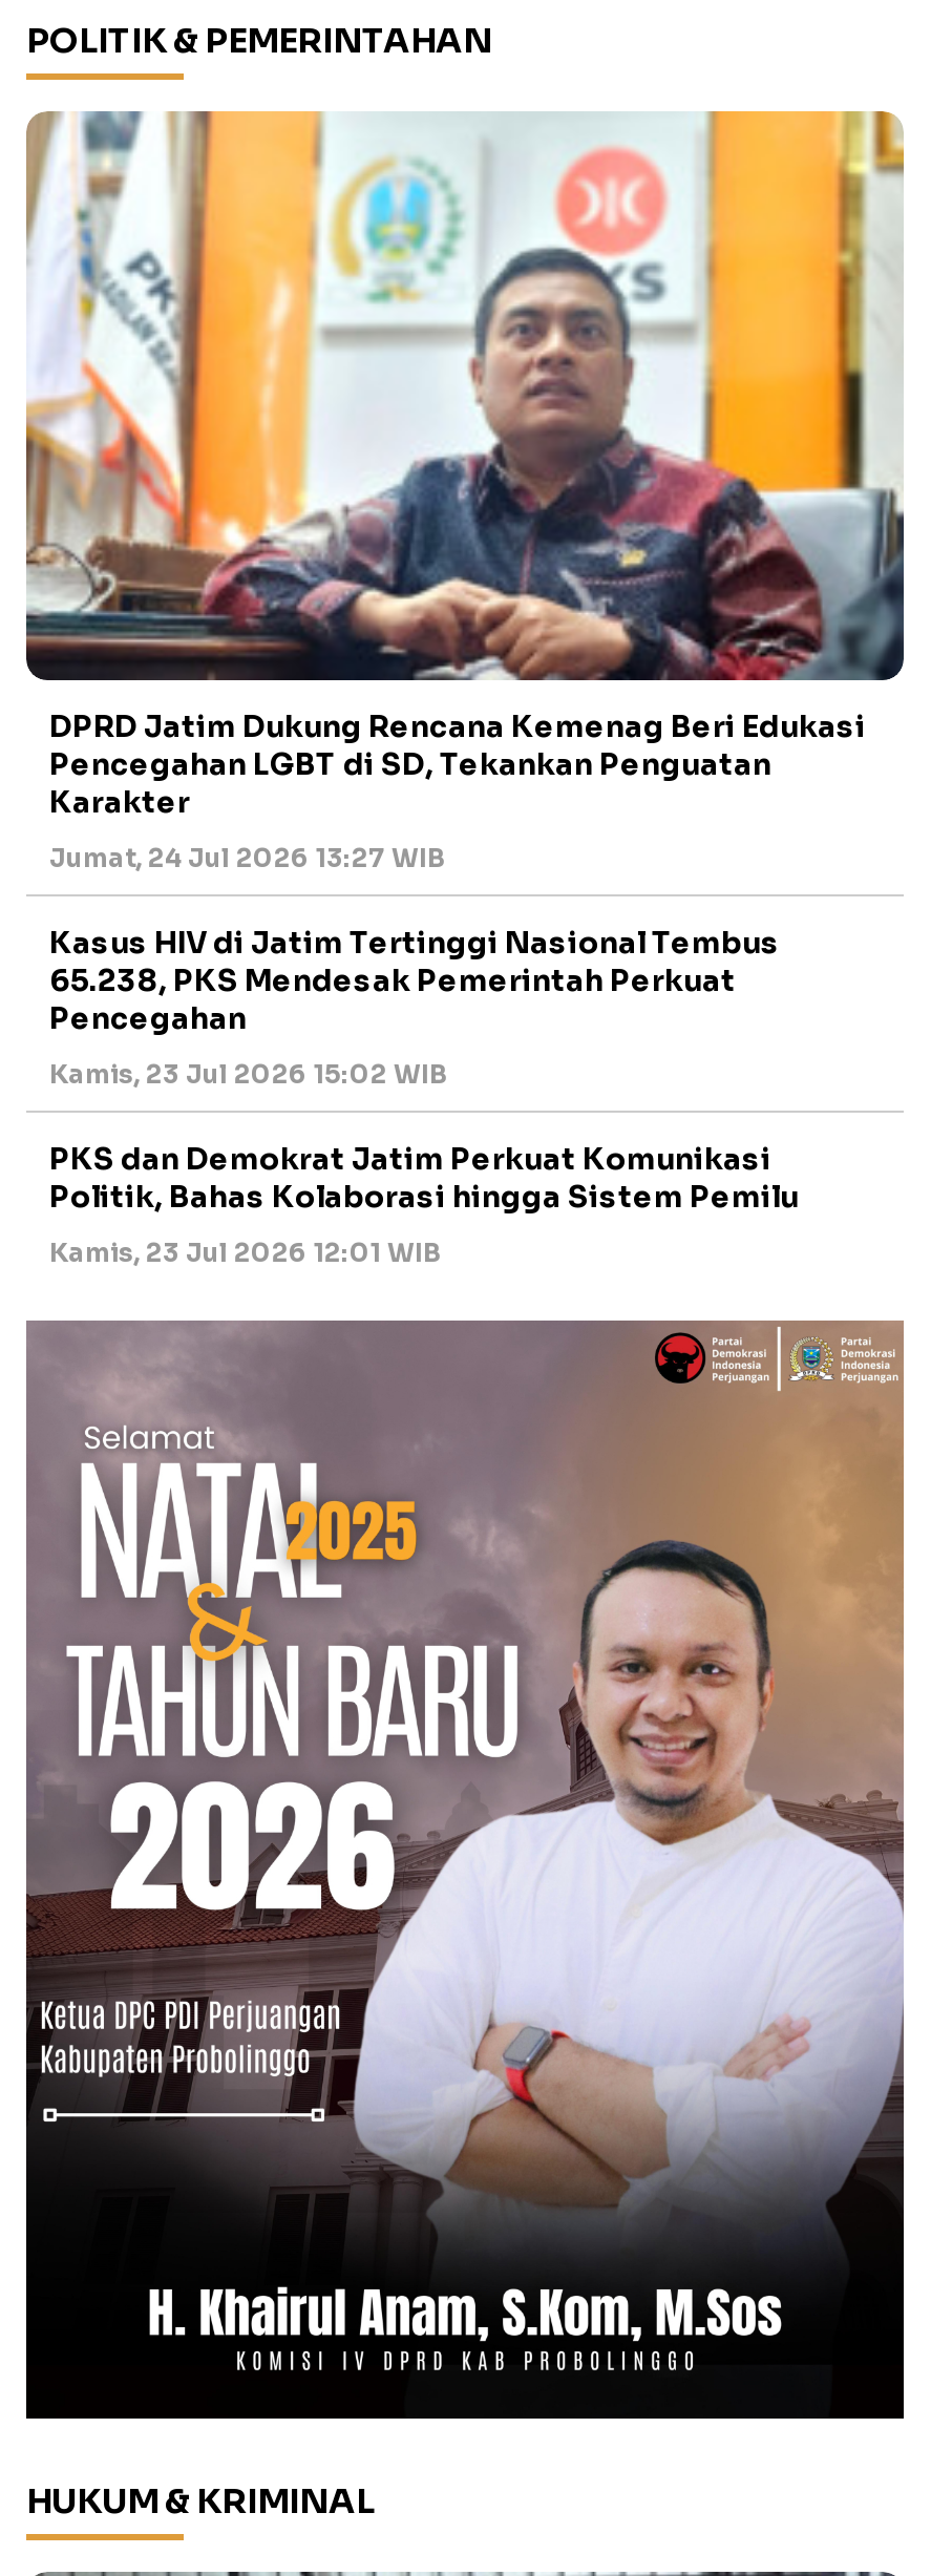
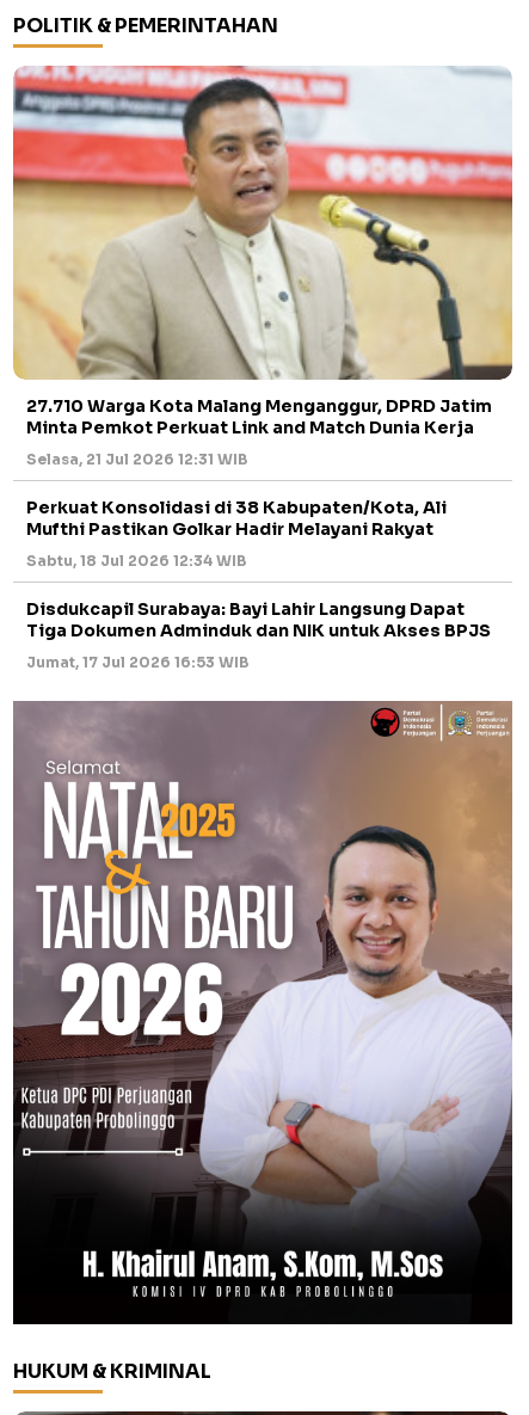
[24,109,906,821] [image] | DPRD Jatim Dukung Rencana Kemenag Beri Edukasi | Pencegahan LGBT di SD, Tekankan Penguatan | Karakter -> [12,66,513,438] [image] | 27.710 Warga Kota Malang Menganggur, DPRD Jatim | Minta Pemkot Perkuat Link and Match Dunia Kerja
[49,842,444,874] Jumat, 24 Jul 2026 13:27 WIB -> [26,450,247,468] Selasa, 21 Jul 2026 12:31 WIB
[49,924,780,1037] Kasus HIV di Jatim Tertinggi Nasional Tembus | 65.238, PKS Mendesak Pemerintah Perkuat | Pencegahan -> [26,497,447,540] Perkuat Konsolidasi di 38 Kabupaten/Kota, Ali | Mufthi Pastikan Golkar Hadir Melayani Rakyat
[49,1058,446,1090] Kamis, 23 Jul 2026 15:02 WIB -> [26,552,246,569] Sabtu, 18 Jul 2026 12:34 WIB
[49,1140,799,1216] PKS dan Demokrat Jatim Perkuat Komunikasi | Politik, Bahas Kolaborasi hingga Sistem Pemilu -> [26,598,491,641] Disdukcapil Surabaya: Bayi Lahir Langsung Dapat | Tiga Dokumen Adminduk dan NIK untuk Akses BPJS
[49,1237,440,1268] Kamis, 23 Jul 2026 12:01 WIB -> [26,653,248,671] Jumat, 17 Jul 2026 16:53 WIB

